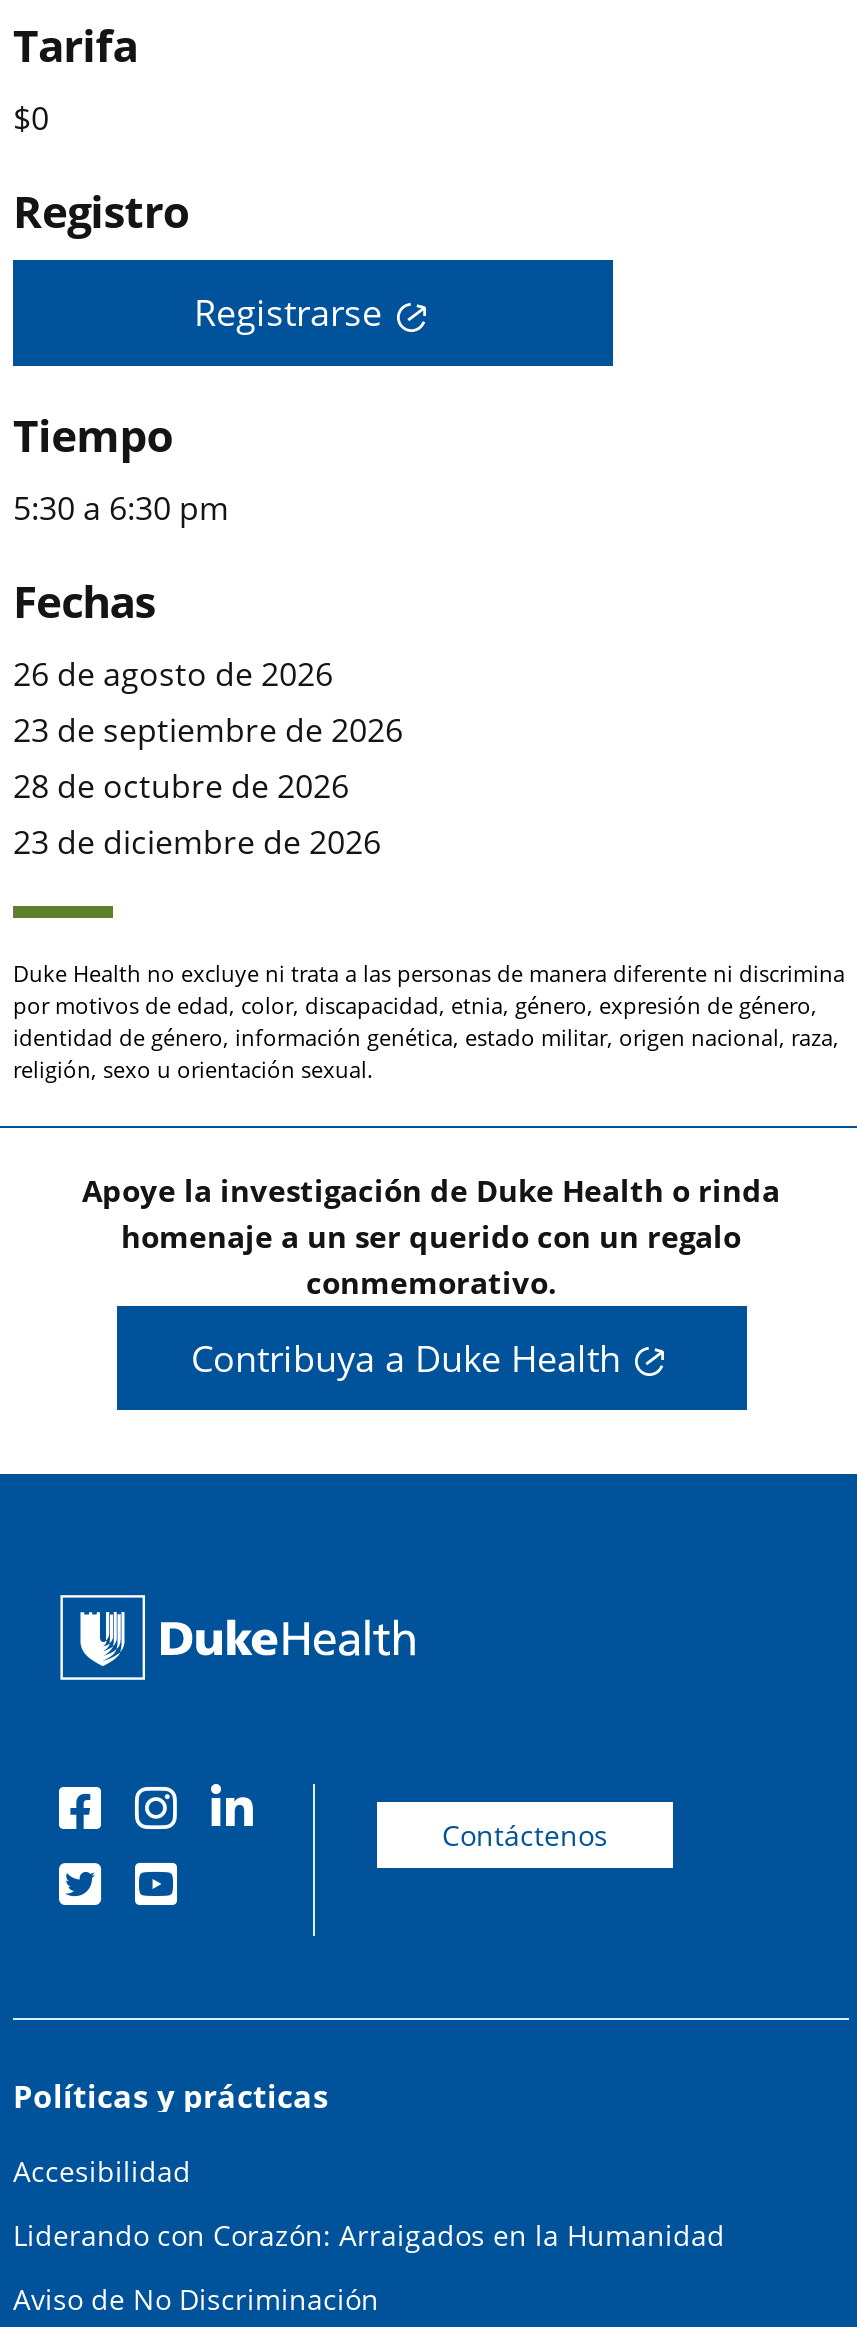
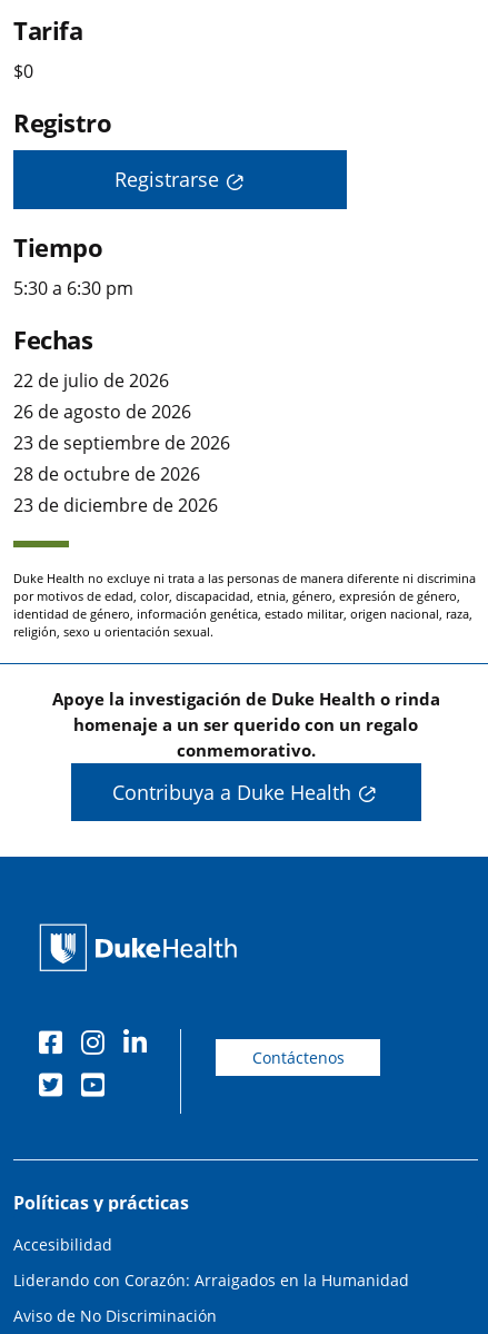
none -> [13,368,169,392] 22 de julio de 2026

